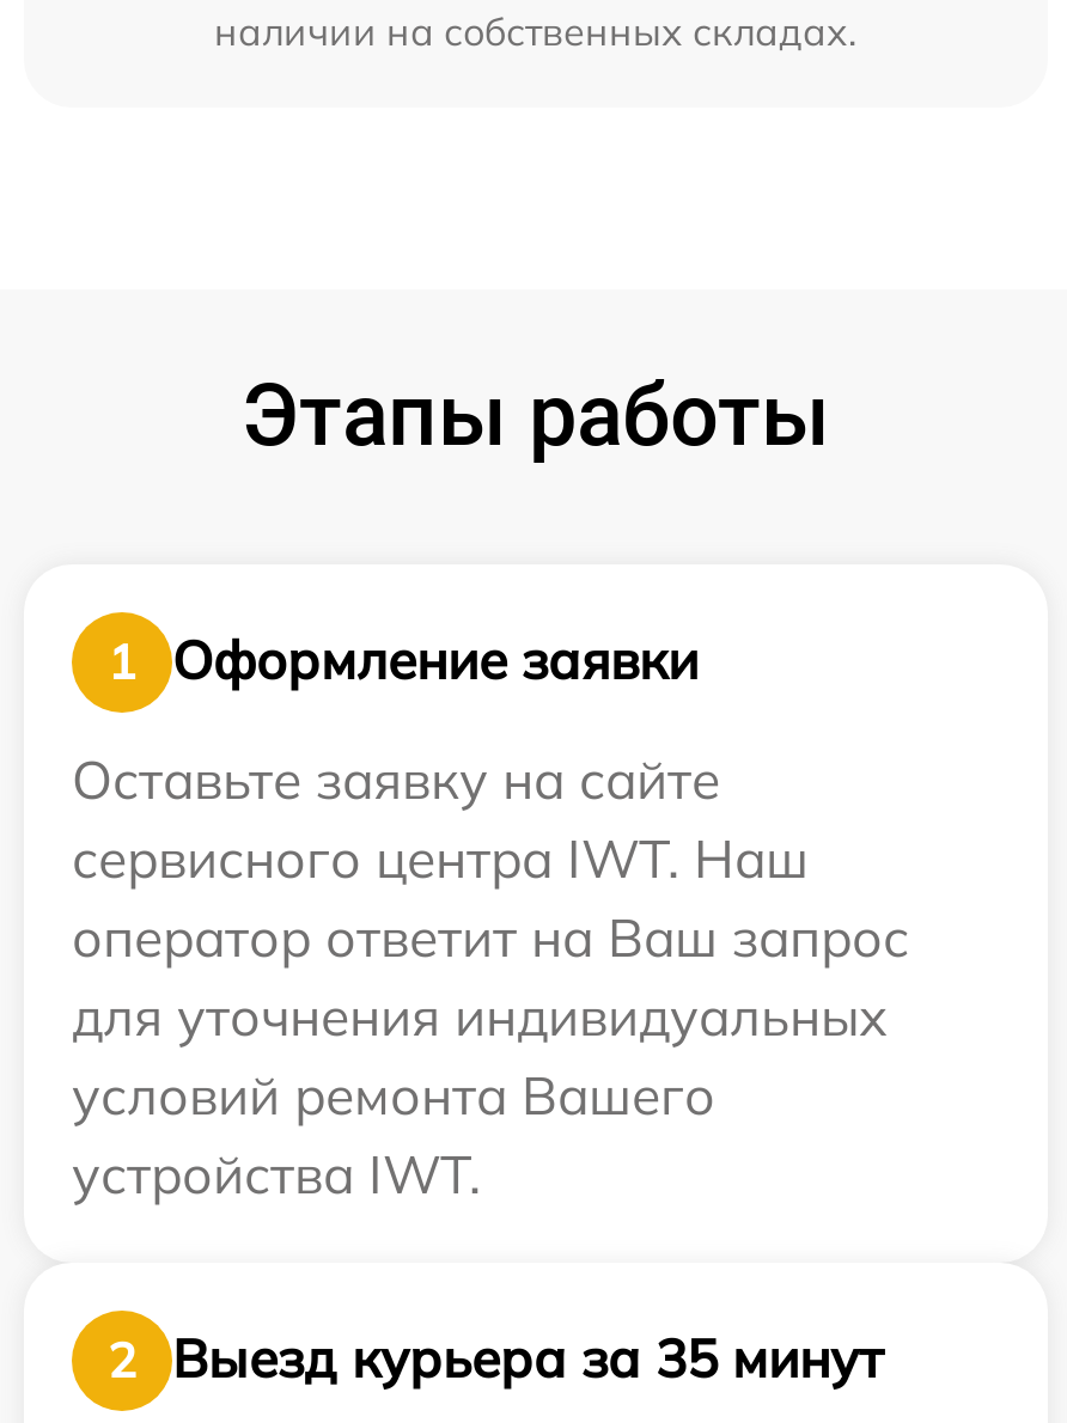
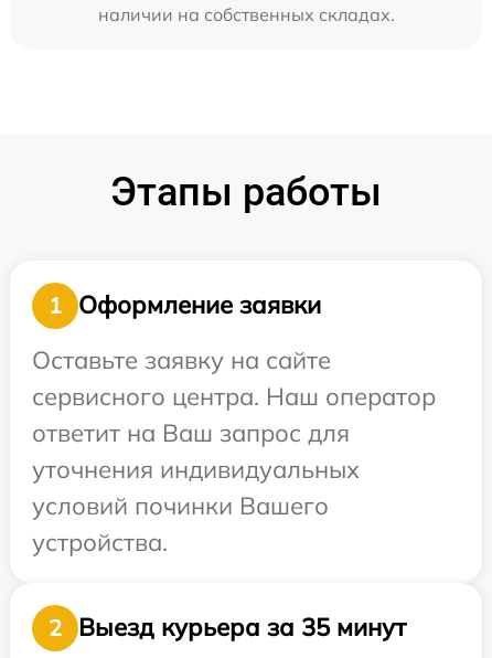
[72,824,909,1207] сервисного центра IWT. Наш | оператор ответит на Ваш запрос | для уточнения индивидуальных | условий ремонта Вашего | устройства IWT. -> [32,381,436,557] сервисного центра. Наш оператор | ответит на Ваш запрос для | уточнения индивидуальных | условий починки Вашего | устройства.

